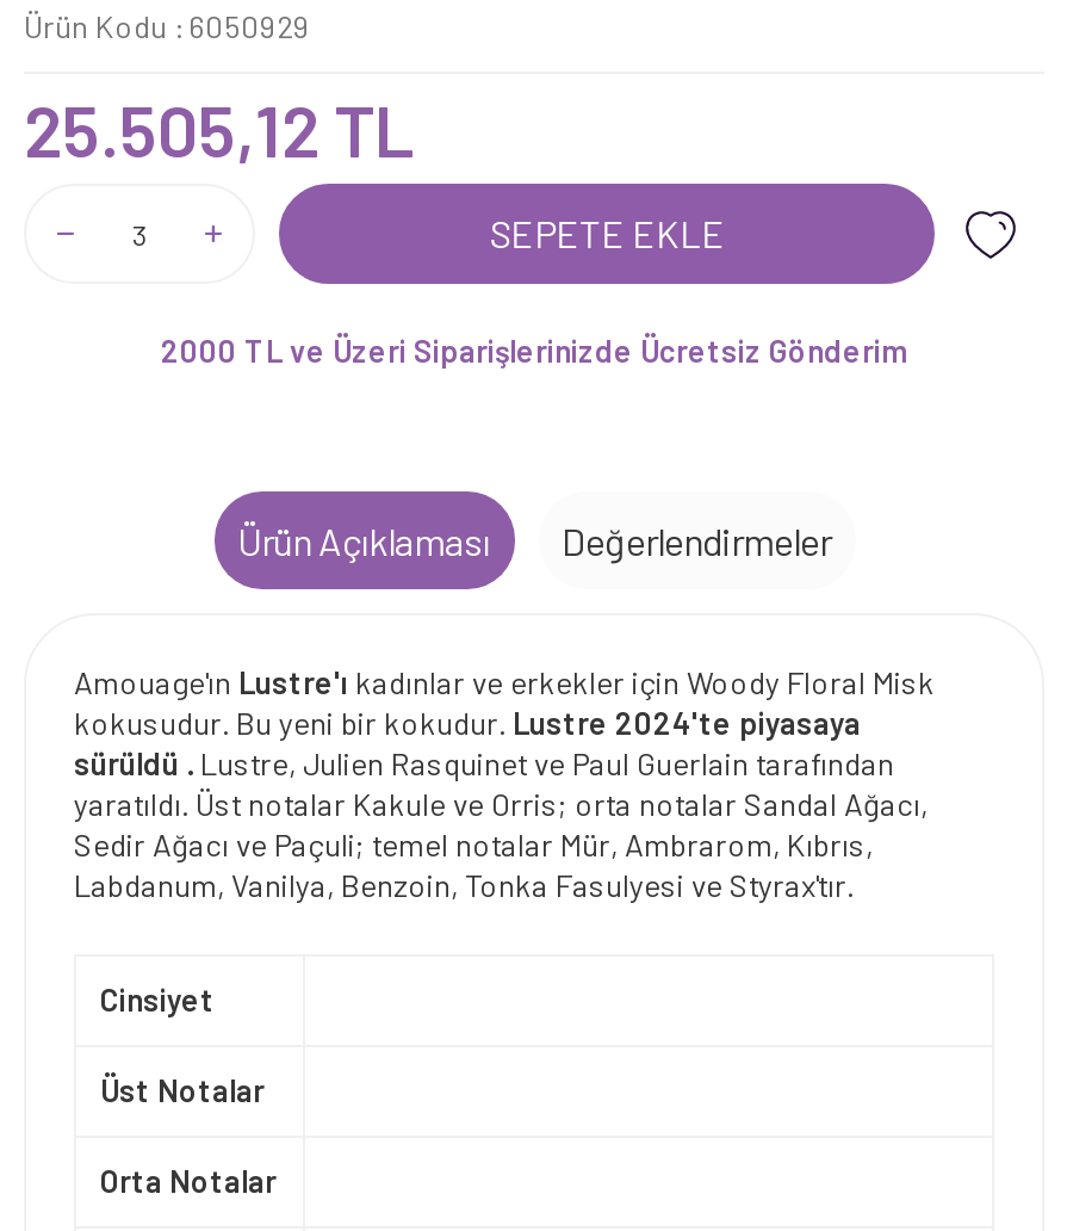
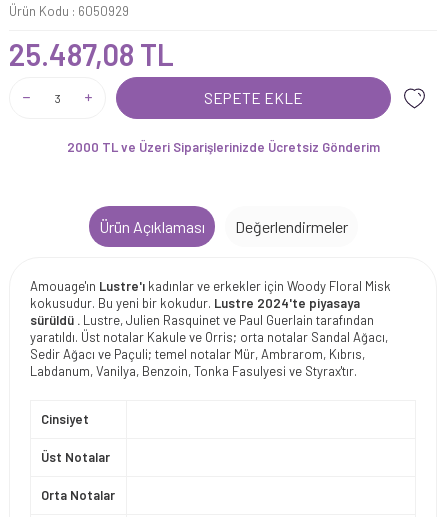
[24,86,415,172] 25.505,12 TL -> [9,36,174,72] 25.487,08 TL

